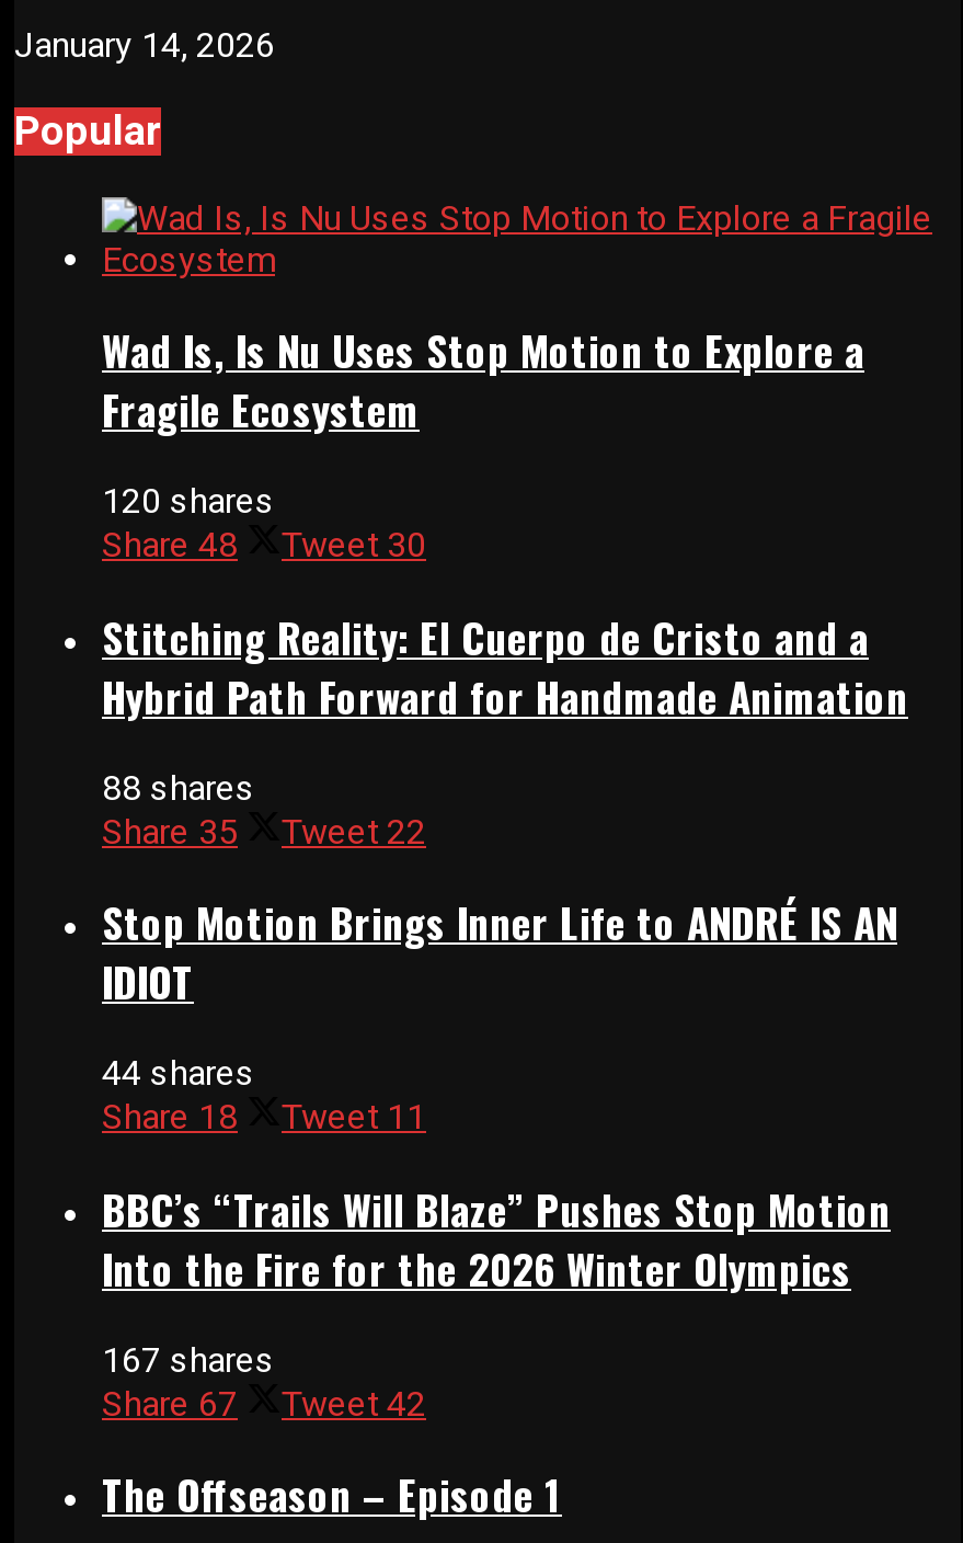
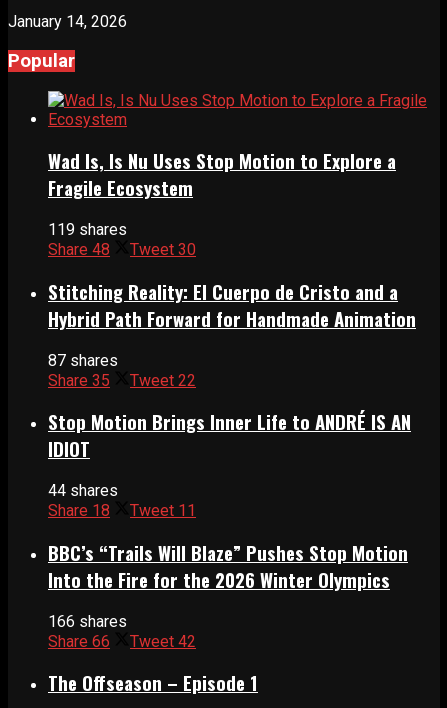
[102,480,275,522] 120 shares -> [48,220,127,239] 119 shares
[102,766,255,808] 88 shares -> [48,351,118,370] 87 shares
[102,1338,275,1380] 167 shares -> [48,611,127,630] 166 shares
[102,1382,426,1424] Share 67 Tweet 42 -> [48,631,196,650] Share 66 Tweet 42

